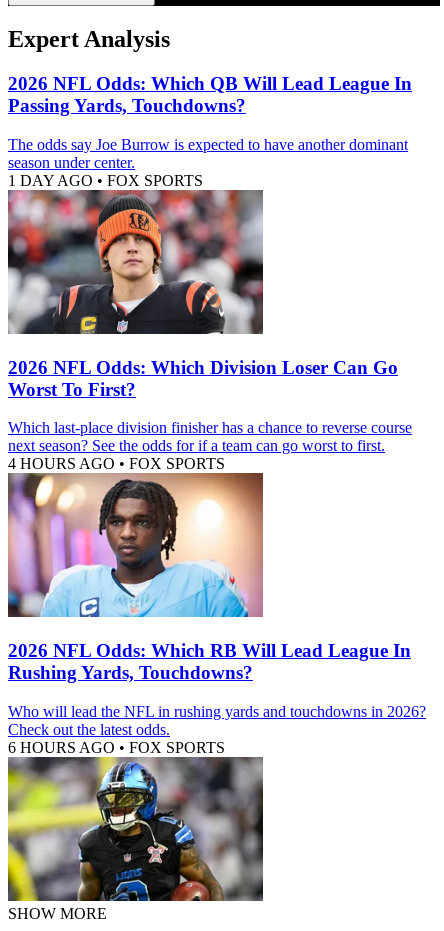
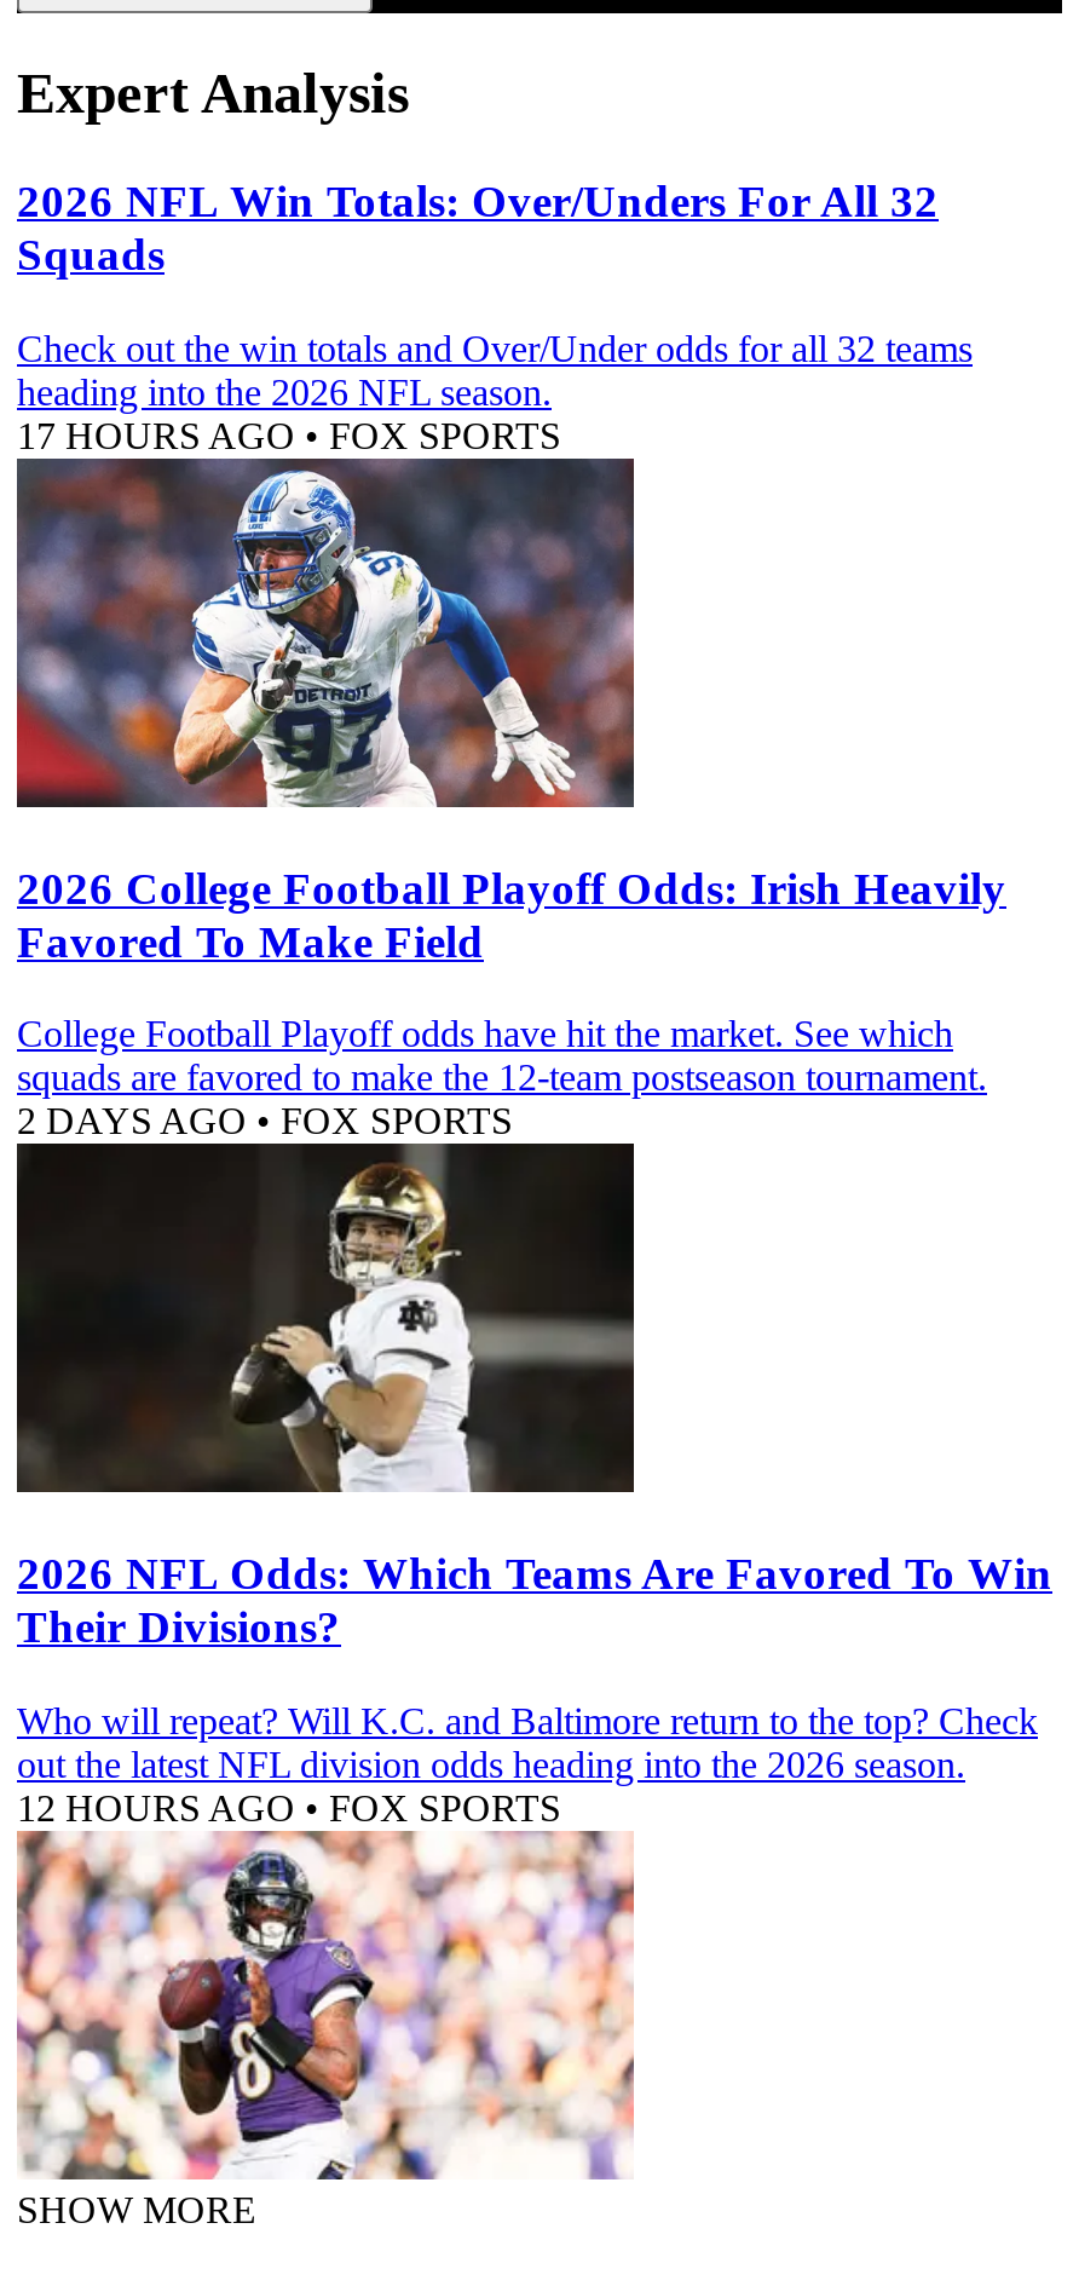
[8,73,412,116] 2026 NFL Odds: Which QB Will Lead League In | Passing Yards, Touchdowns? -> [17,176,939,280] 2026 NFL Win Totals: Over/Unders For All 32 | Squads
[8,136,408,189] The odds say Joe Burrow is expected to have another dominant | season under center. | 1 DAY AGO • FOX SPORTS -> [17,328,973,456] Check out the win totals and Over/Under odds for all 32 teams | heading into the 2026 NFL season. | 17 HOURS AGO • FOX SPORTS
[7,190,398,400] [image] | 2026 NFL Odds: Which Division Loser Can Go | Worst To First? -> [15,461,1006,966] [image] | 2026 College Football Playoff Odds: Irish Heavily | Favored To Make Field
[7,419,412,618] [image] | Which last-place division finisher has a chance to reverse course | next season? See the odds for if a team can go worst to first. | 4 HOURS AGO • FOX SPORTS -> [15,1014,987,1495] [image] | College Football Playoff odds have hit the market. See which | squads are favored to make the 12-team postseason tournament. | 2 DAYS AGO • FOX SPORTS
[8,640,411,683] 2026 NFL Odds: Which RB Will Lead League In | Rushing Yards, Touchdowns? -> [17,1548,1052,1652] 2026 NFL Odds: Which Teams Are Favored To Win | Their Divisions?
[8,703,426,756] Who will lead the NFL in rushing yards and touchdowns in 2026? | Check out the latest odds. | 6 HOURS AGO • FOX SPORTS -> [17,1700,1038,1828] Who will repeat? Will K.C. and Baltimore return to the top? Check | out the latest NFL division odds heading into the 2026 season. | 12 HOURS AGO • FOX SPORTS
[7,756,264,902] [image] -> [15,1831,636,2182] [image]

